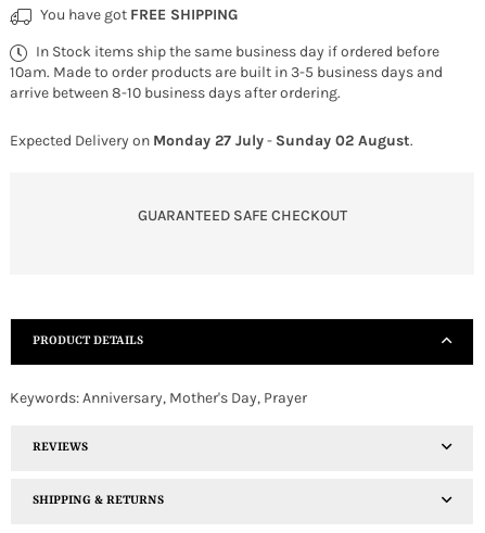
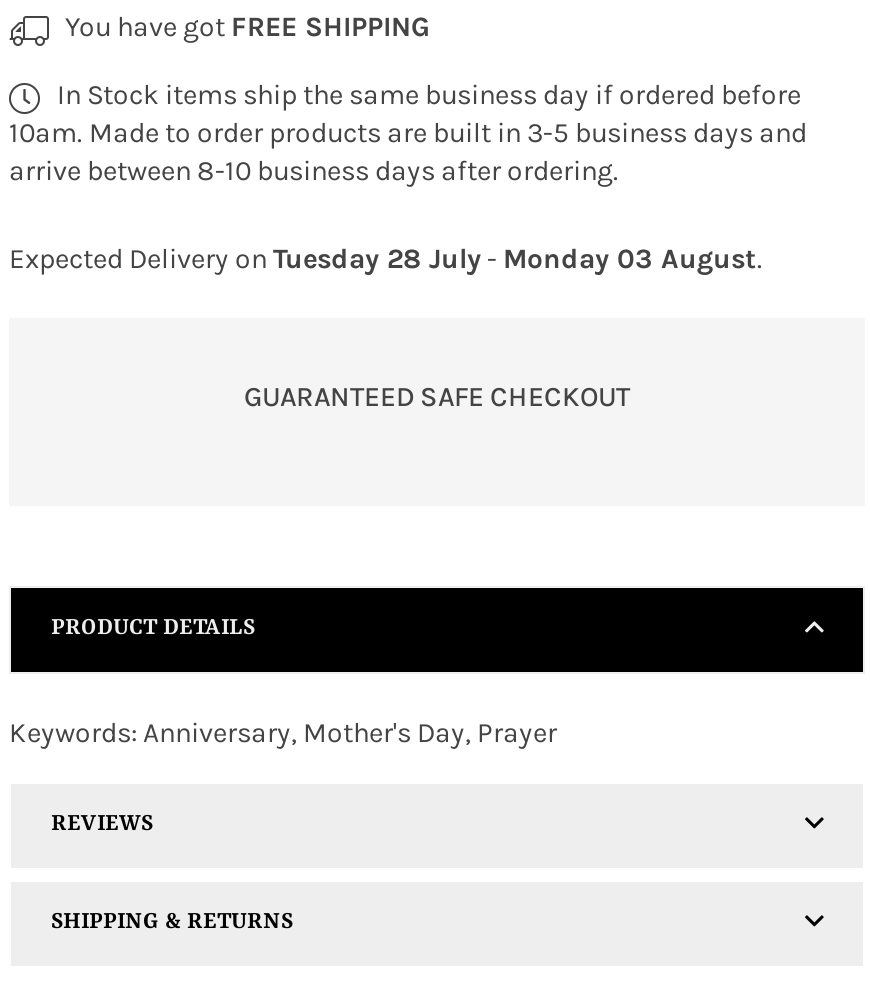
[10,132,413,150] Expected Delivery on Monday 27 July - Sunday 02 August. -> [9,242,763,276] Expected Delivery on Tuesday 28 July - Monday 03 August.

